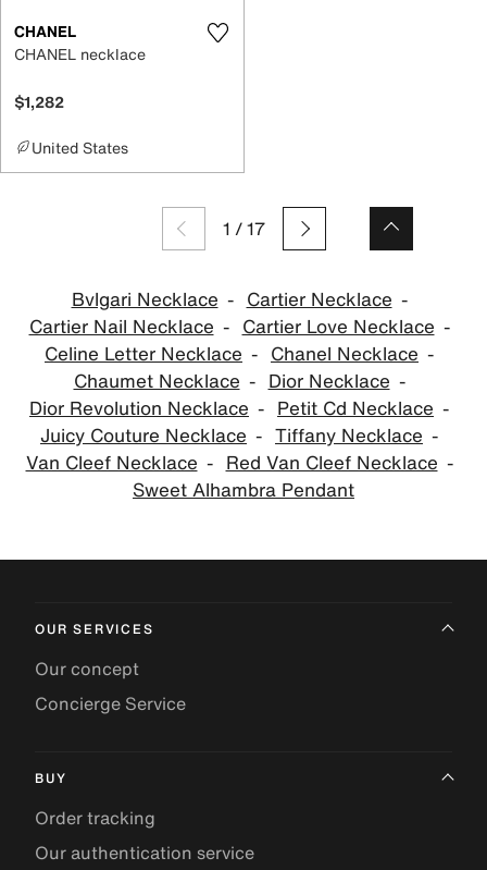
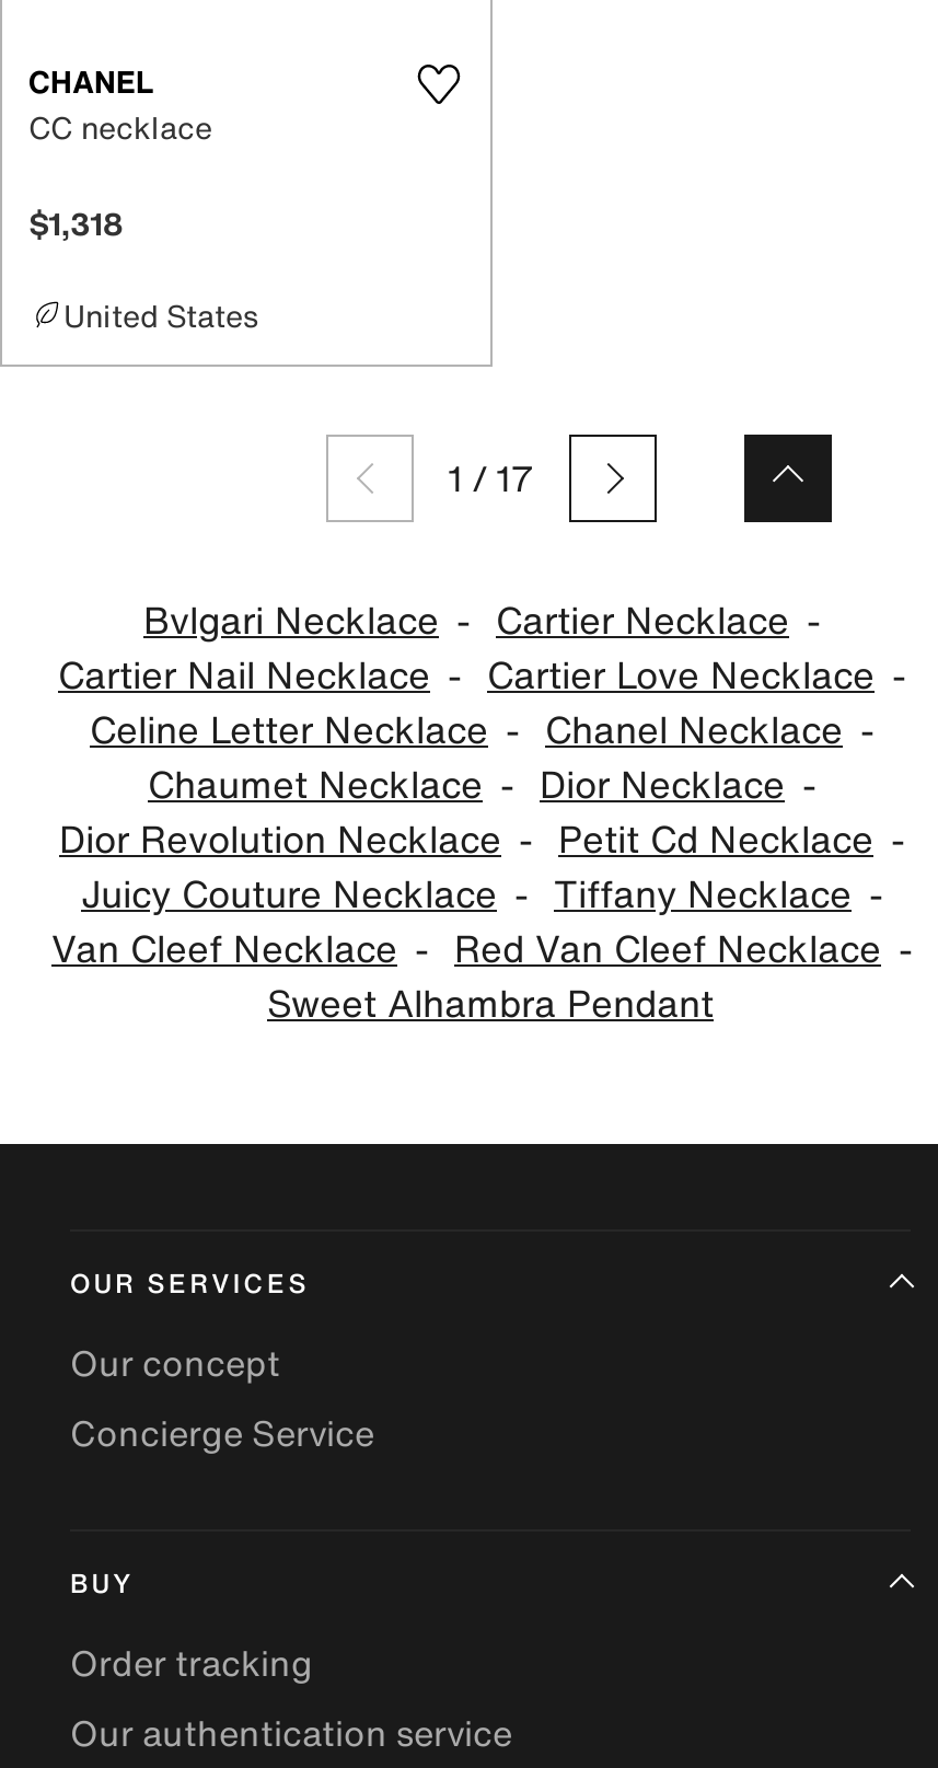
[14,43,146,66] CHANEL necklace -> [28,104,212,150] CC necklace
[14,90,64,113] $1,282 -> [28,199,123,245] $1,318

